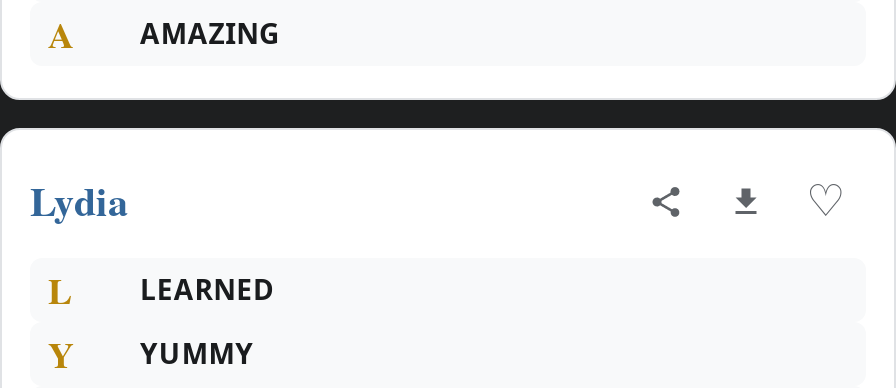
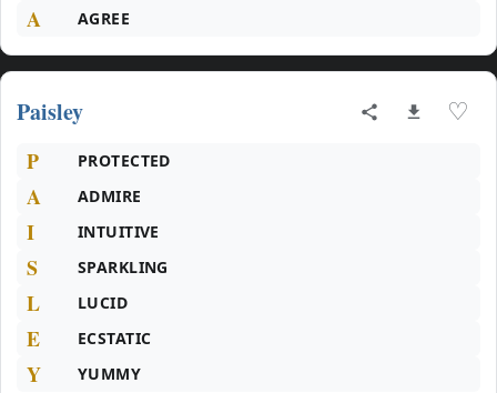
[140,14,280,52] AMAZING -> [78,8,130,29] AGREE
[30,172,128,230] Lydia -> [17,95,83,128] Paisley
none -> [27,147,171,282] P | PROTECTED | A | ADMIRE | I | INTUITIVE | S | SPARKLING
[140,270,274,308] LEARNED -> [27,292,151,353] LUCID | E | ECSTATIC

